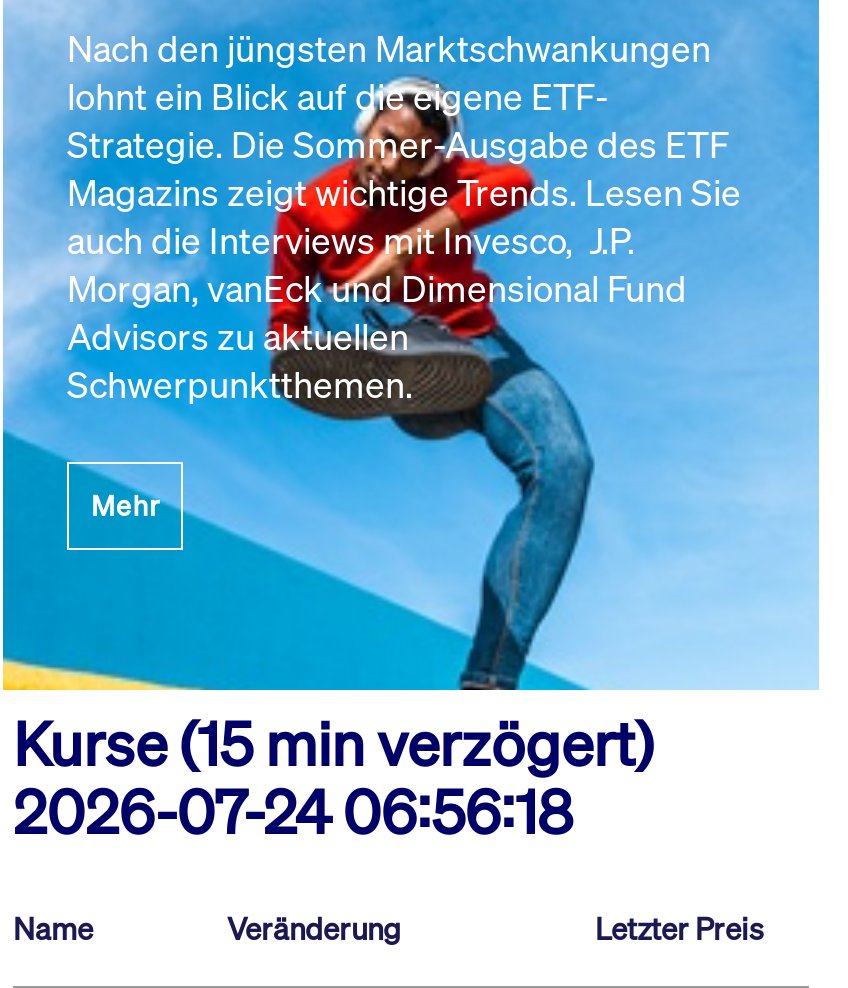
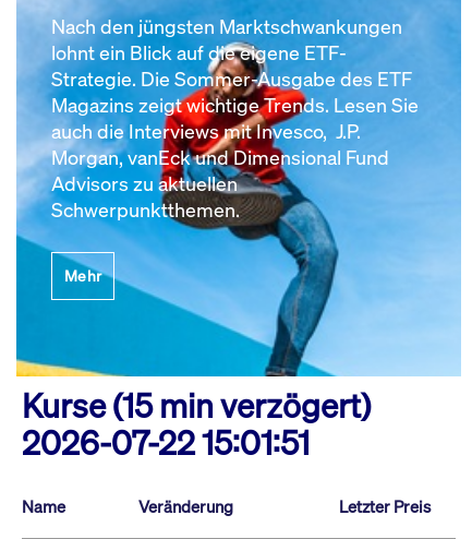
[13,772,573,852] 2026-07-24 06:56:18 -> [22,421,310,465] 2026-07-22 15:01:51

